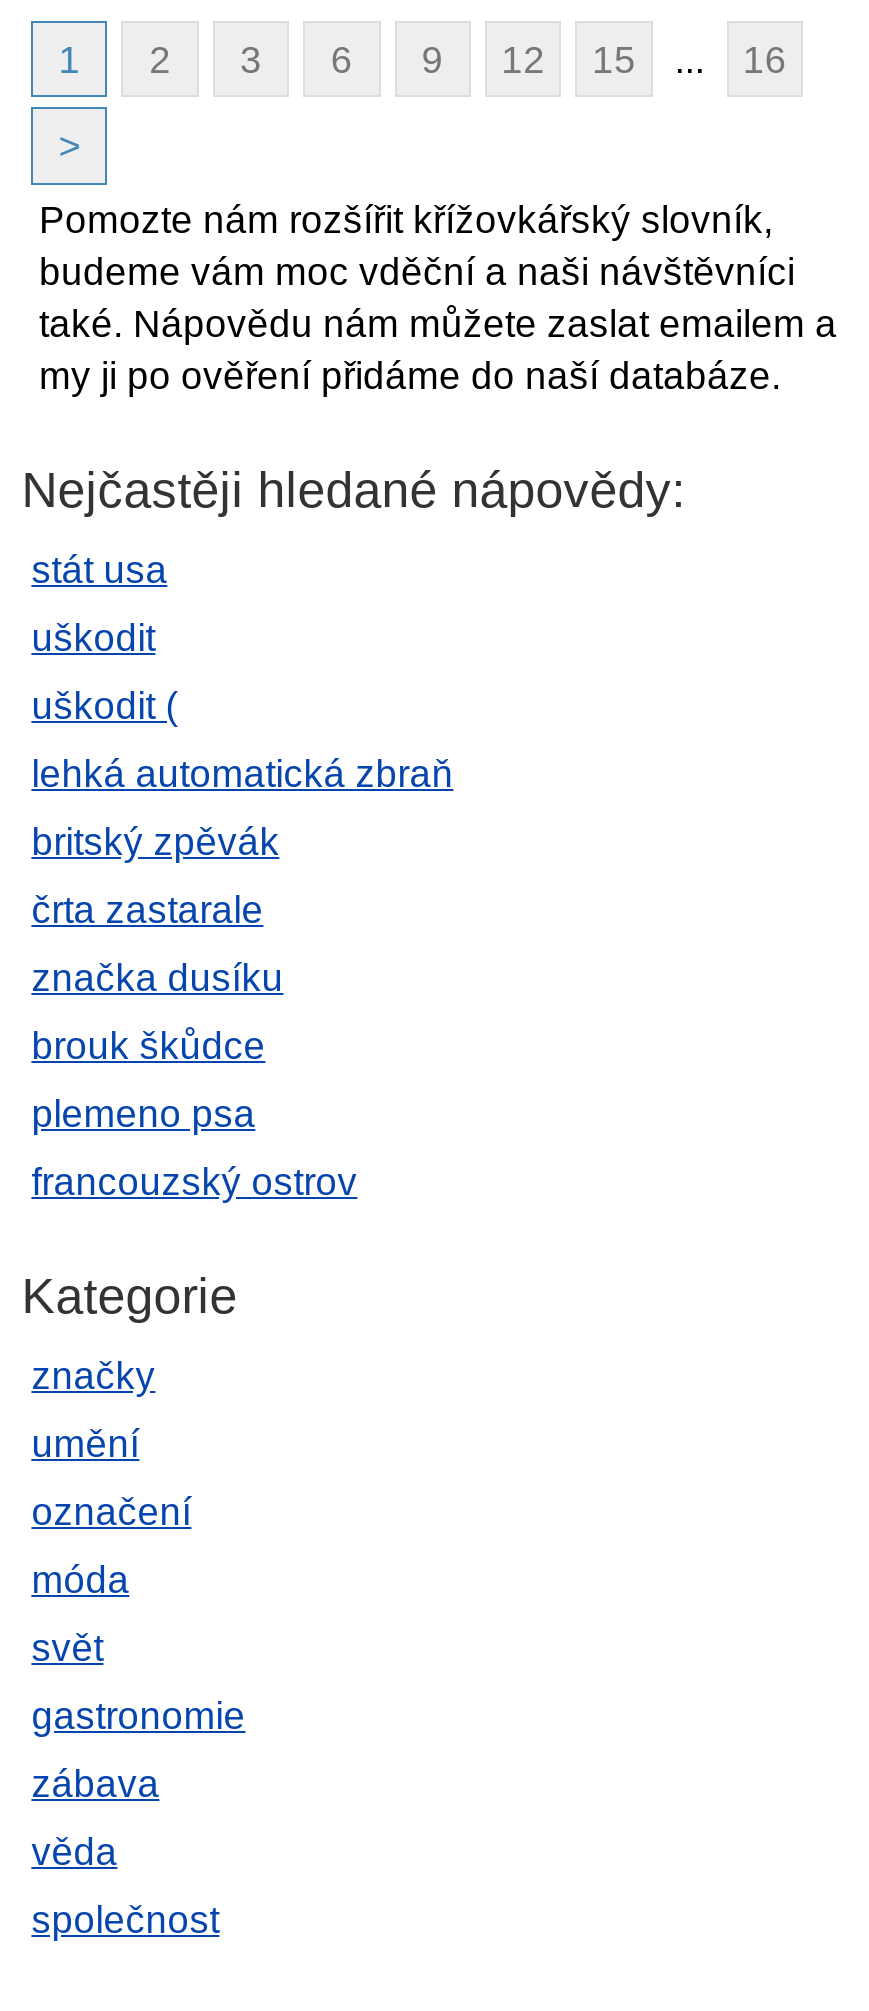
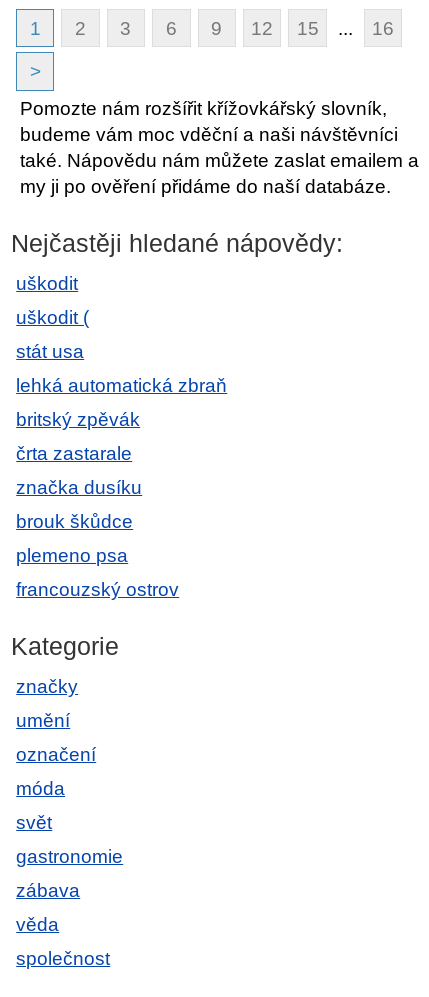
moved [31,549,167,591] -> [16,341,84,362]: stát usa
moved [31,617,177,727] -> [16,273,89,328]: uškodit | uškodit (

